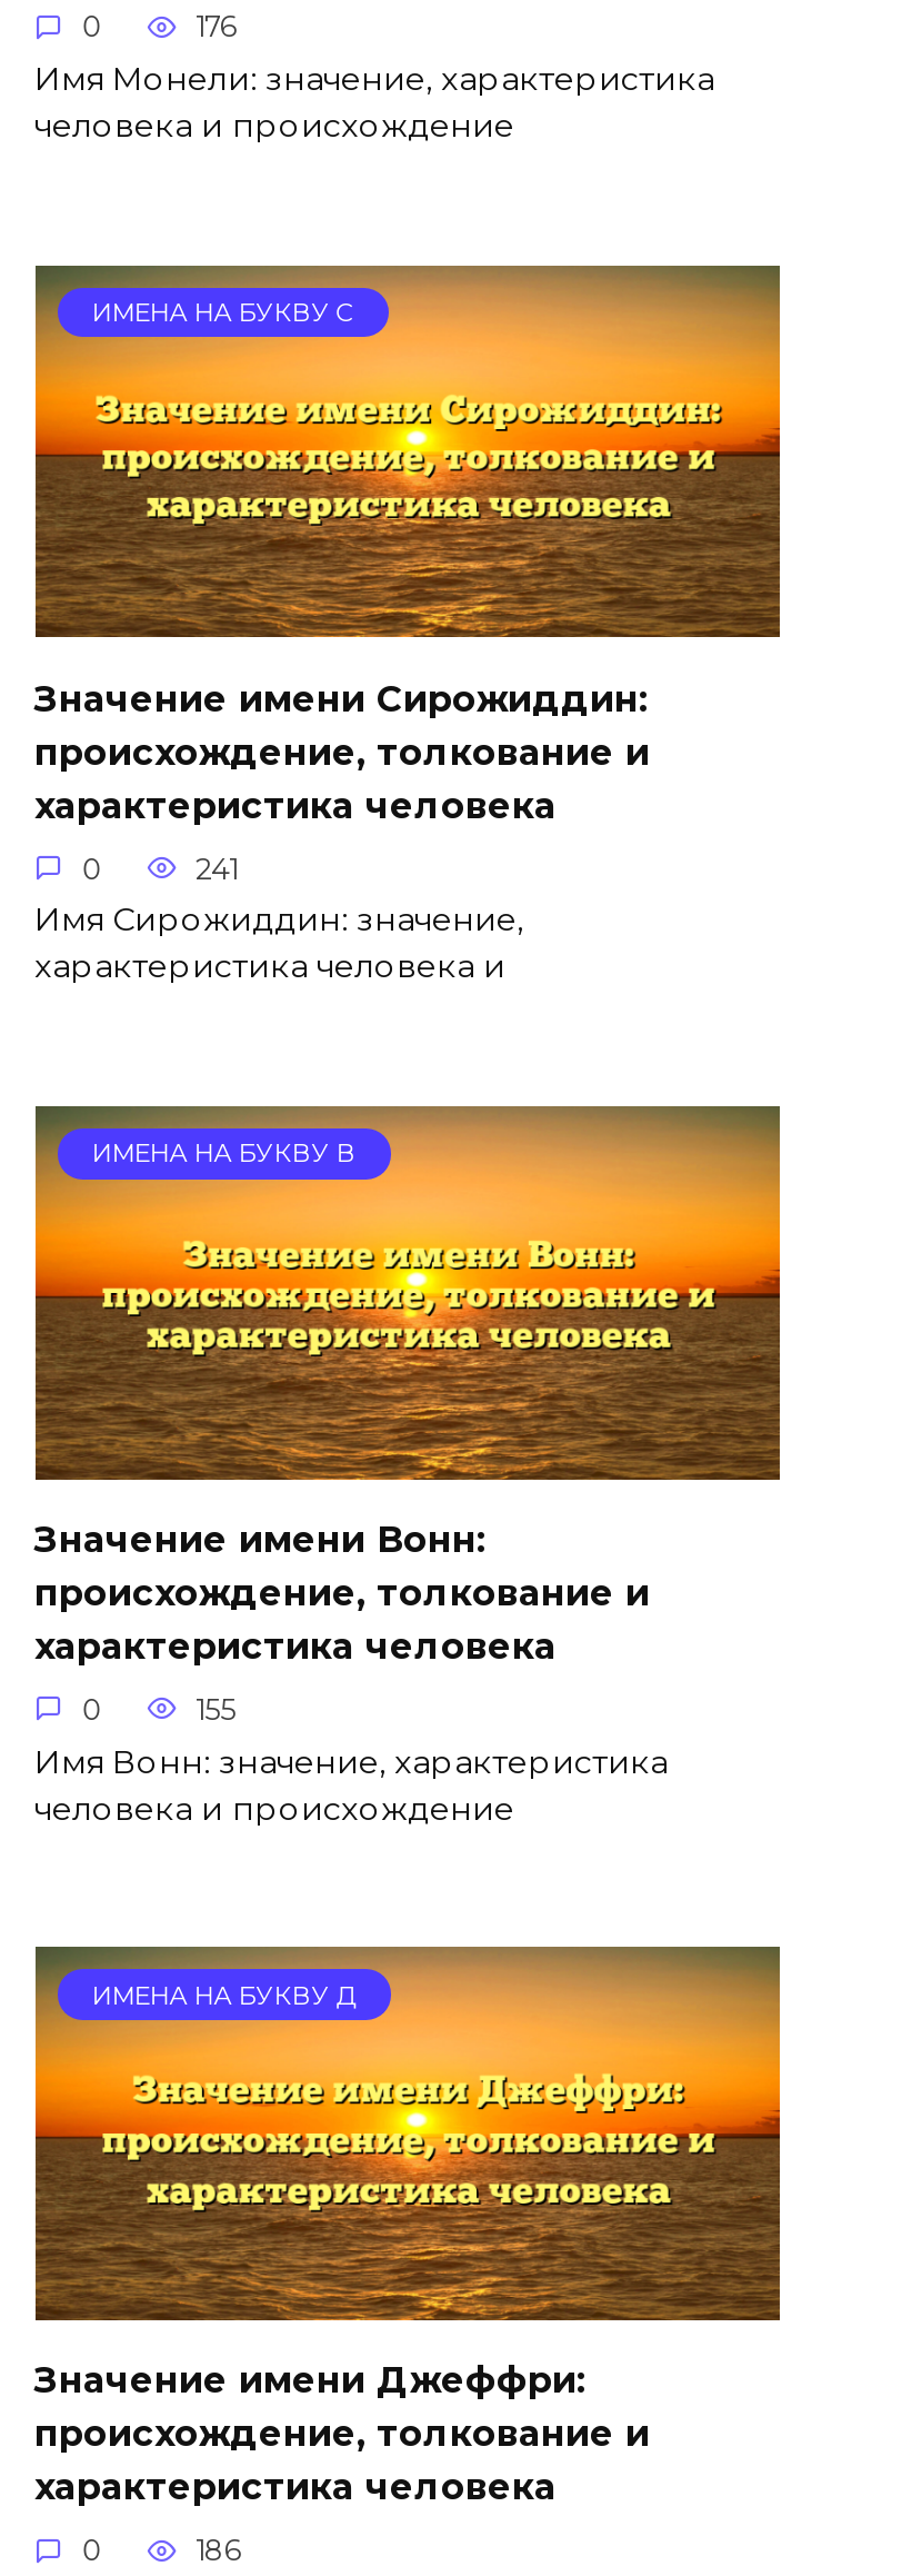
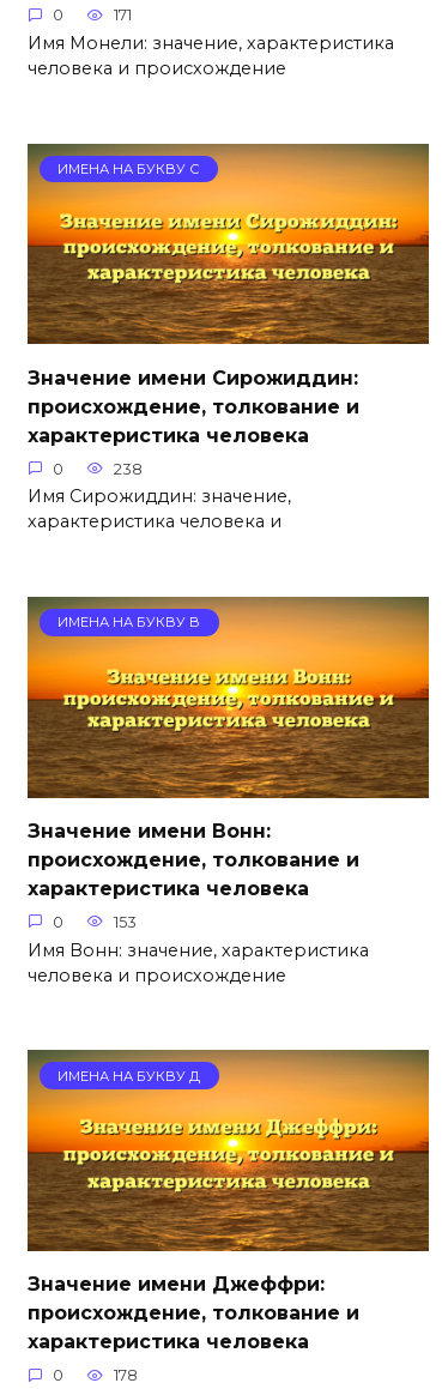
[196,11,238,44] 176 -> [114,6,132,24] 171
[196,852,238,885] 241 -> [114,460,143,478] 238
[196,1693,235,1726] 155 -> [114,913,137,931] 153
[196,2534,242,2567] 186 -> [114,1366,138,1384] 178

